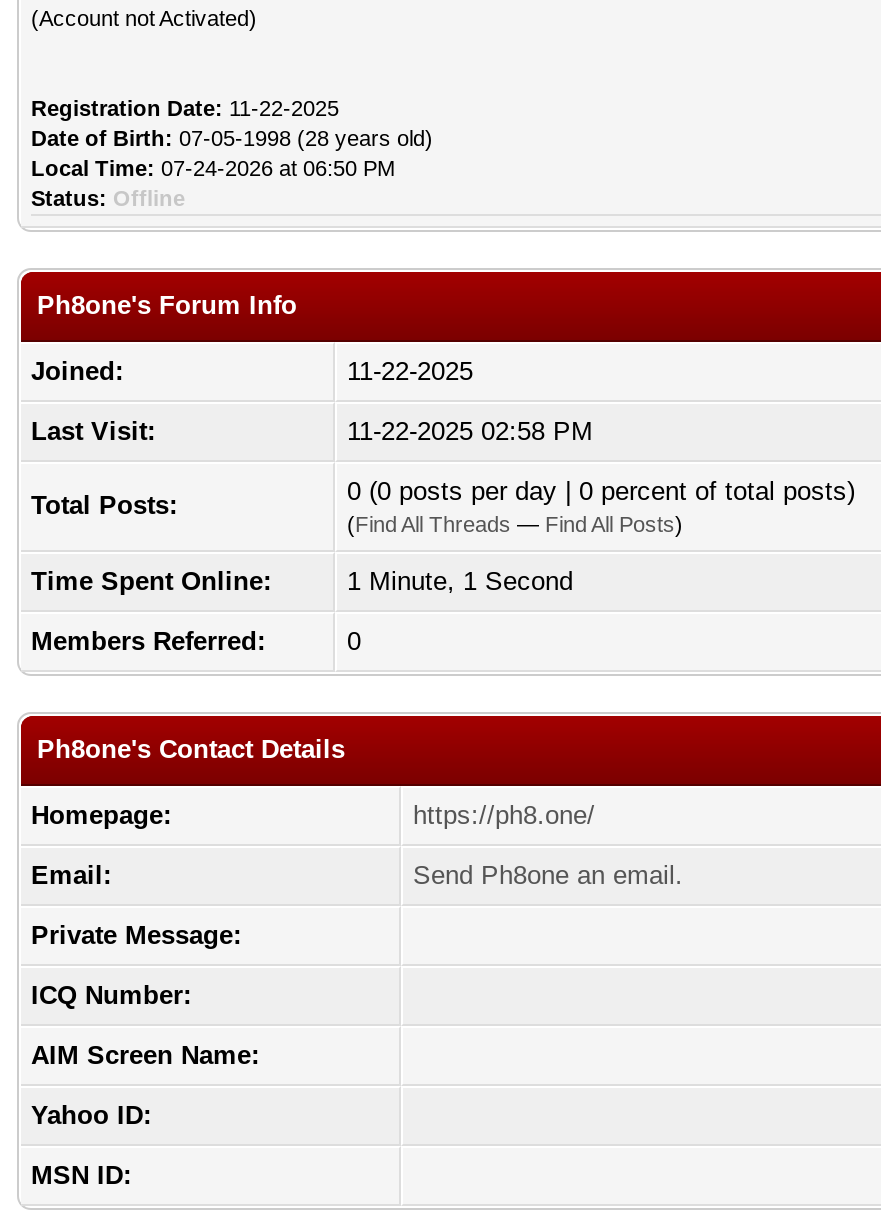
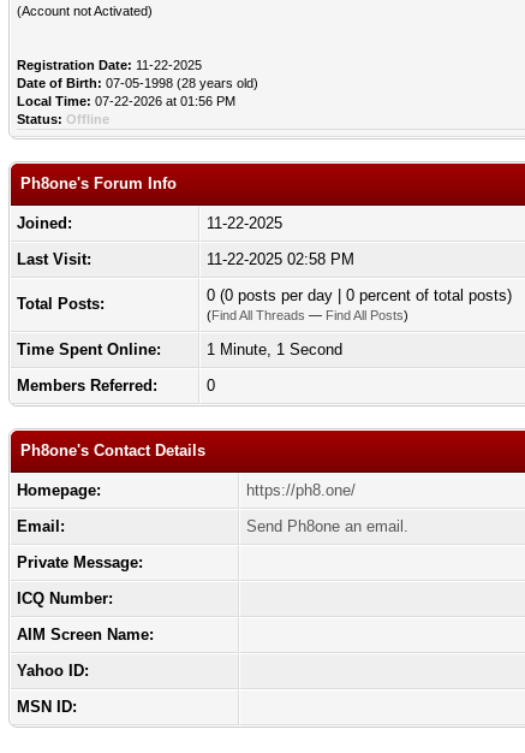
[31,156,395,180] Local Time: 07-24-2026 at 06:50 PM -> [17,94,235,108] Local Time: 07-22-2026 at 01:56 PM

